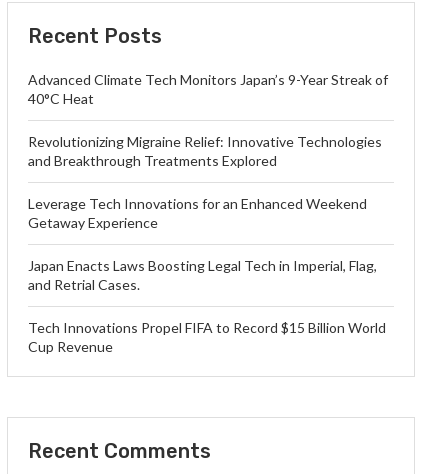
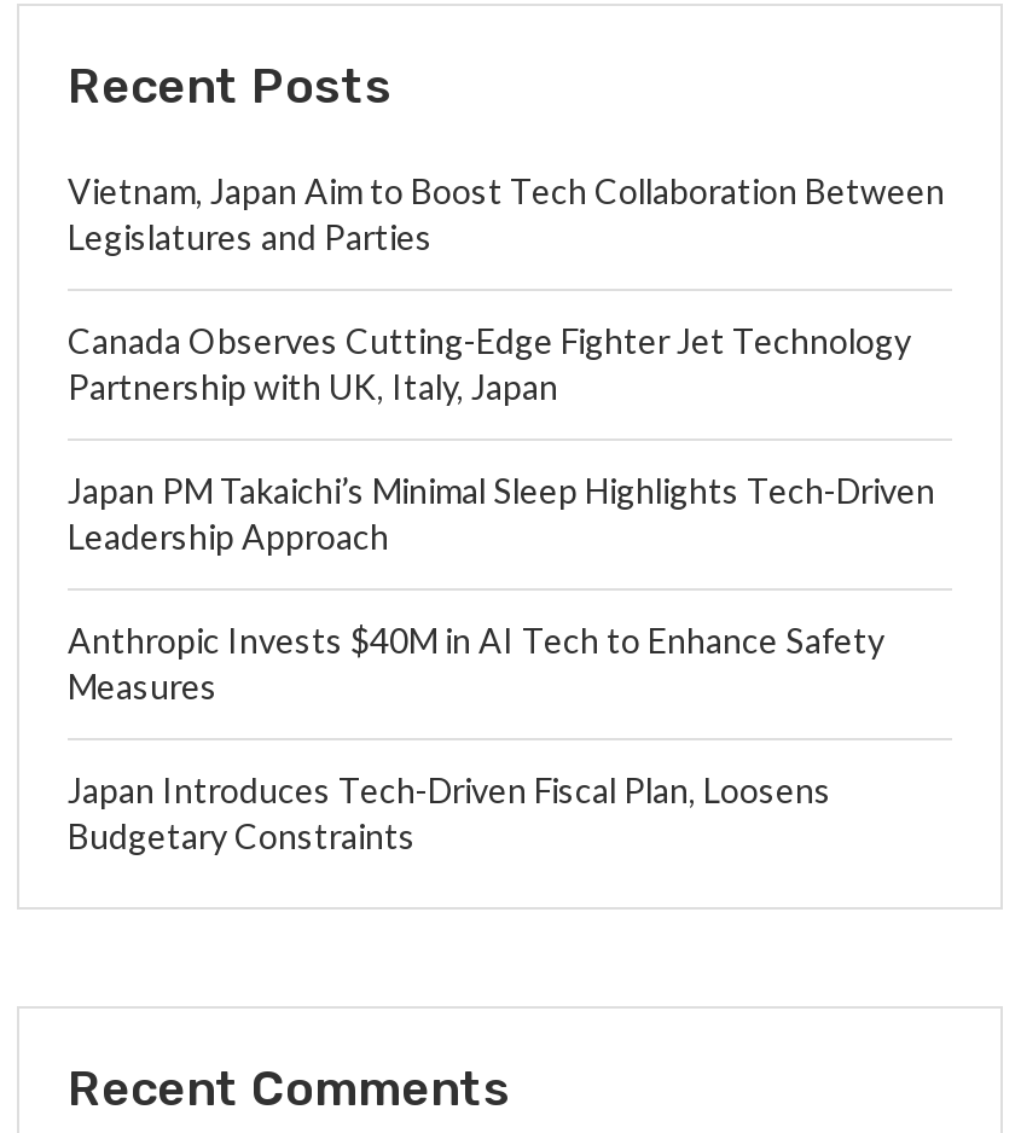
[28,71,388,107] Advanced Climate Tech Monitors Japan’s 9-Year Streak of | 40°C Heat -> [68,170,945,257] Vietnam, Japan Aim to Boost Tech Collaboration Between | Legislatures and Parties
[28,133,382,169] Revolutionizing Migraine Relief: Innovative Technologies | and Breakthrough Treatments Explored -> [68,320,911,407] Canada Observes Cutting-Edge Fighter Jet Technology | Partnership with UK, Italy, Japan
[28,195,367,231] Leverage Tech Innovations for an Enhanced Weekend | Getaway Experience -> [68,470,935,557] Japan PM Takaichi’s Minimal Sleep Highlights Tech-Driven | Leadership Approach
[28,257,377,293] Japan Enacts Laws Boosting Legal Tech in Imperial, Flag, | and Retrial Cases. -> [68,620,884,707] Anthropic Invests $40M in AI Tech to Enhance Safety | Measures
[28,319,386,355] Tech Innovations Propel FIFA to Record $15 Billion World | Cup Revenue -> [68,769,831,856] Japan Introduces Tech-Driven Fiscal Plan, Loosens | Budgetary Constraints

